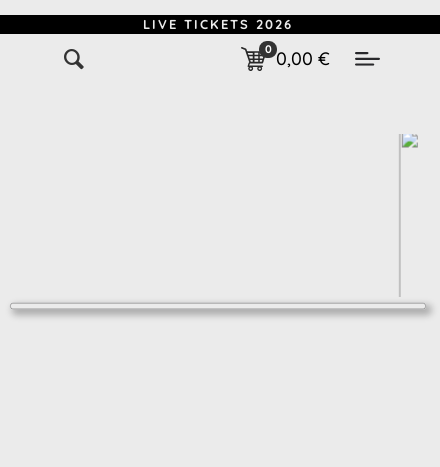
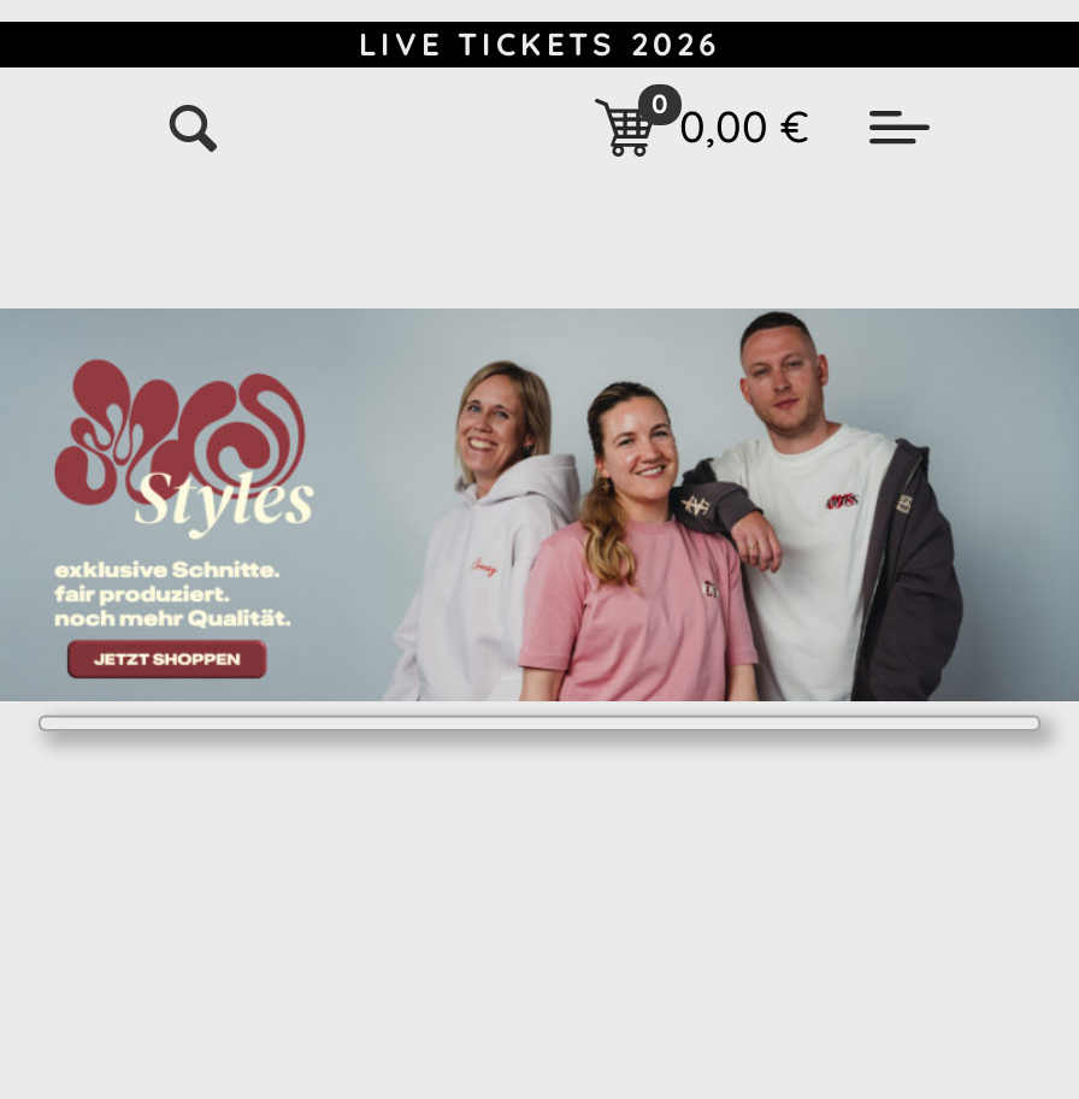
none -> [7,306,1072,704] [image]

